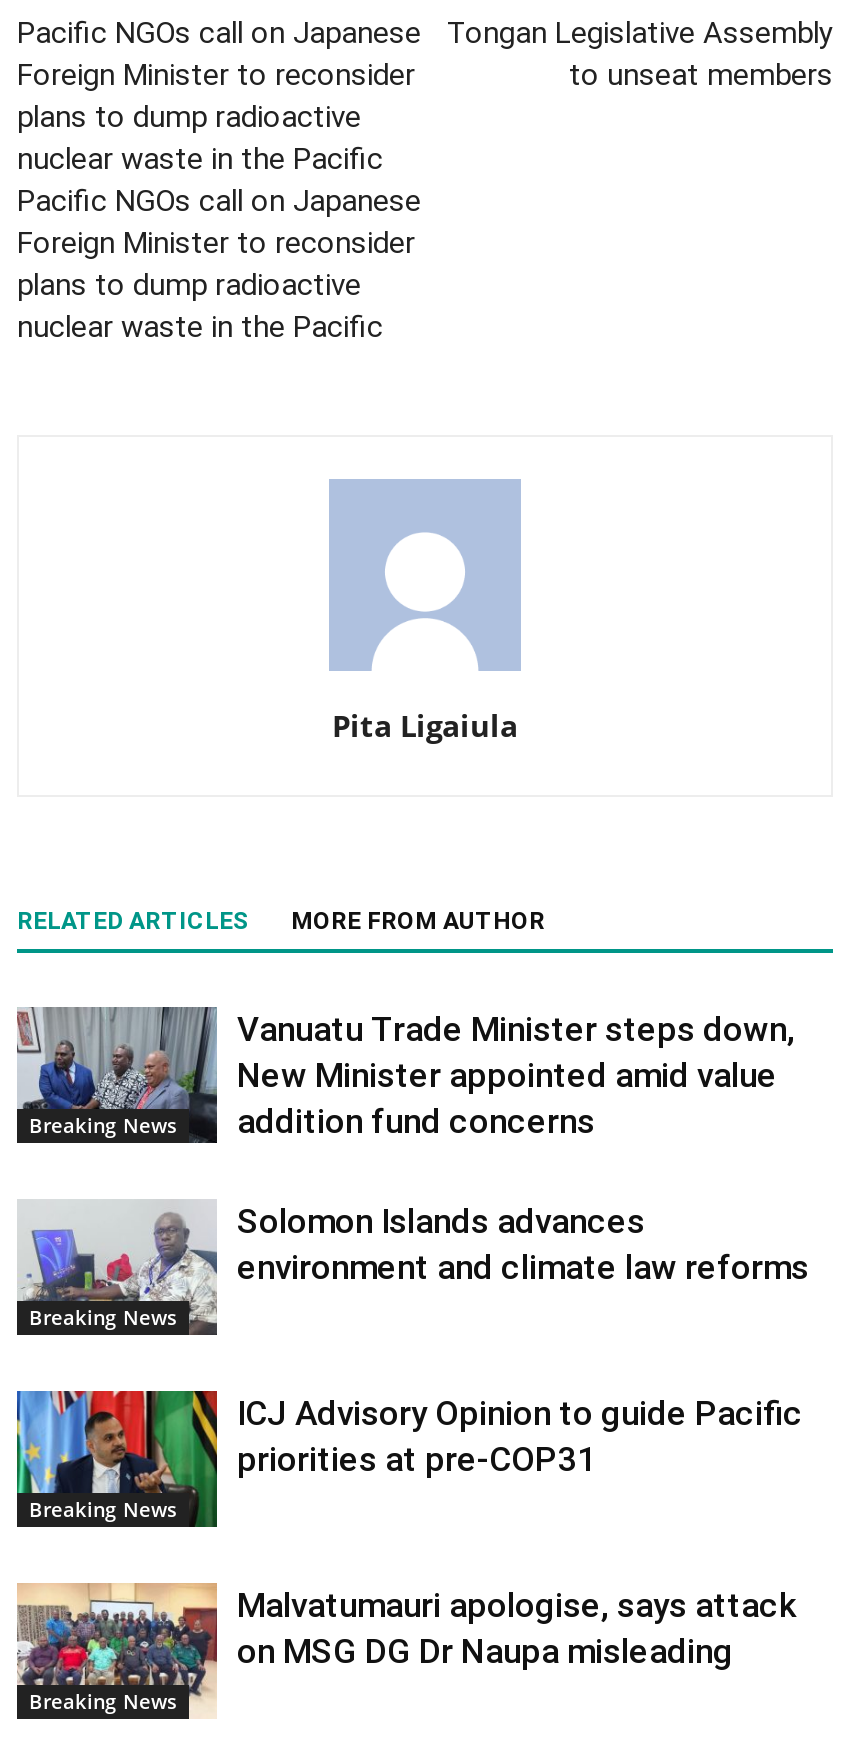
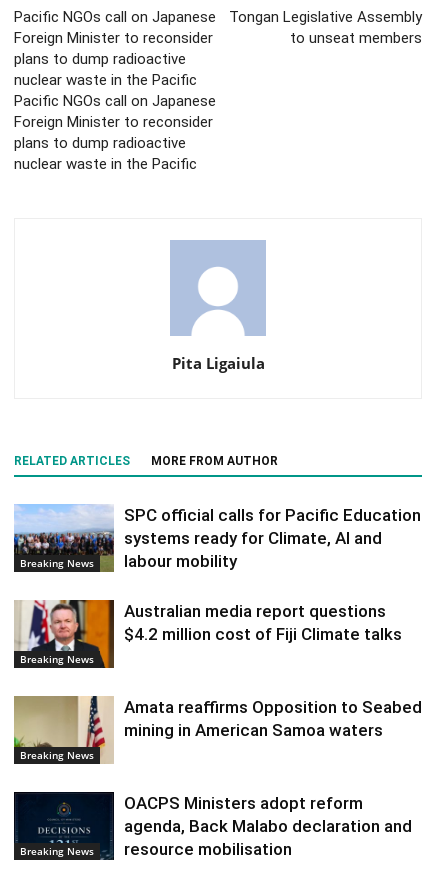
[15,1005,795,1145] [image] | Vanuatu Trade Minister steps down, | New Minister appointed amid value | addition fund concerns -> [13,504,421,572] [image] | SPC official calls for Pacific Education | systems ready for Climate, AI and | labour mobility
[21,1199,809,1335] [image] | Solomon Islands advances | environment and climate law reforms -> [15,599,402,669] [image] | Australian media report questions | $4.2 million cost of Fiji Climate talks
[15,1389,803,1529] [image] | ICJ Advisory Opinion to guide Pacific | priorities at pre-COP31 -> [13,695,422,764] [image] | Amata reaffirms Opposition to Seabed | mining in American Samoa waters
[17,1583,797,1719] [image] | Malvatumauri apologise, says attack | on MSG DG Dr Naupa misleading -> [13,791,412,861] [image] | OACPS Ministers adopt reform | agenda, Back Malabo declaration and | resource mobilisation

